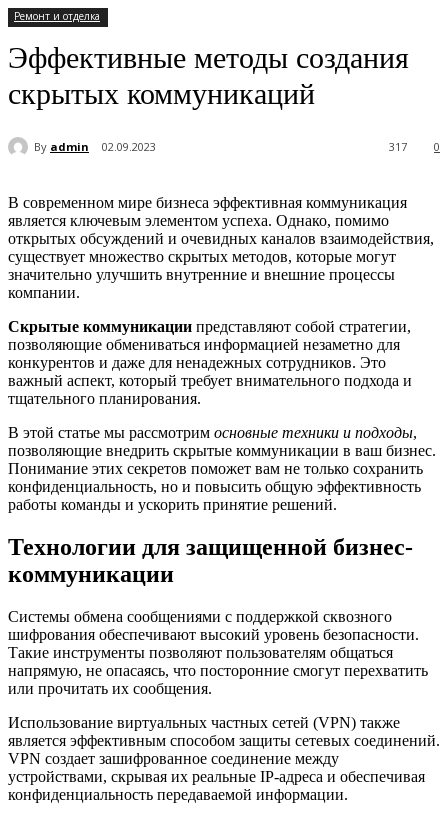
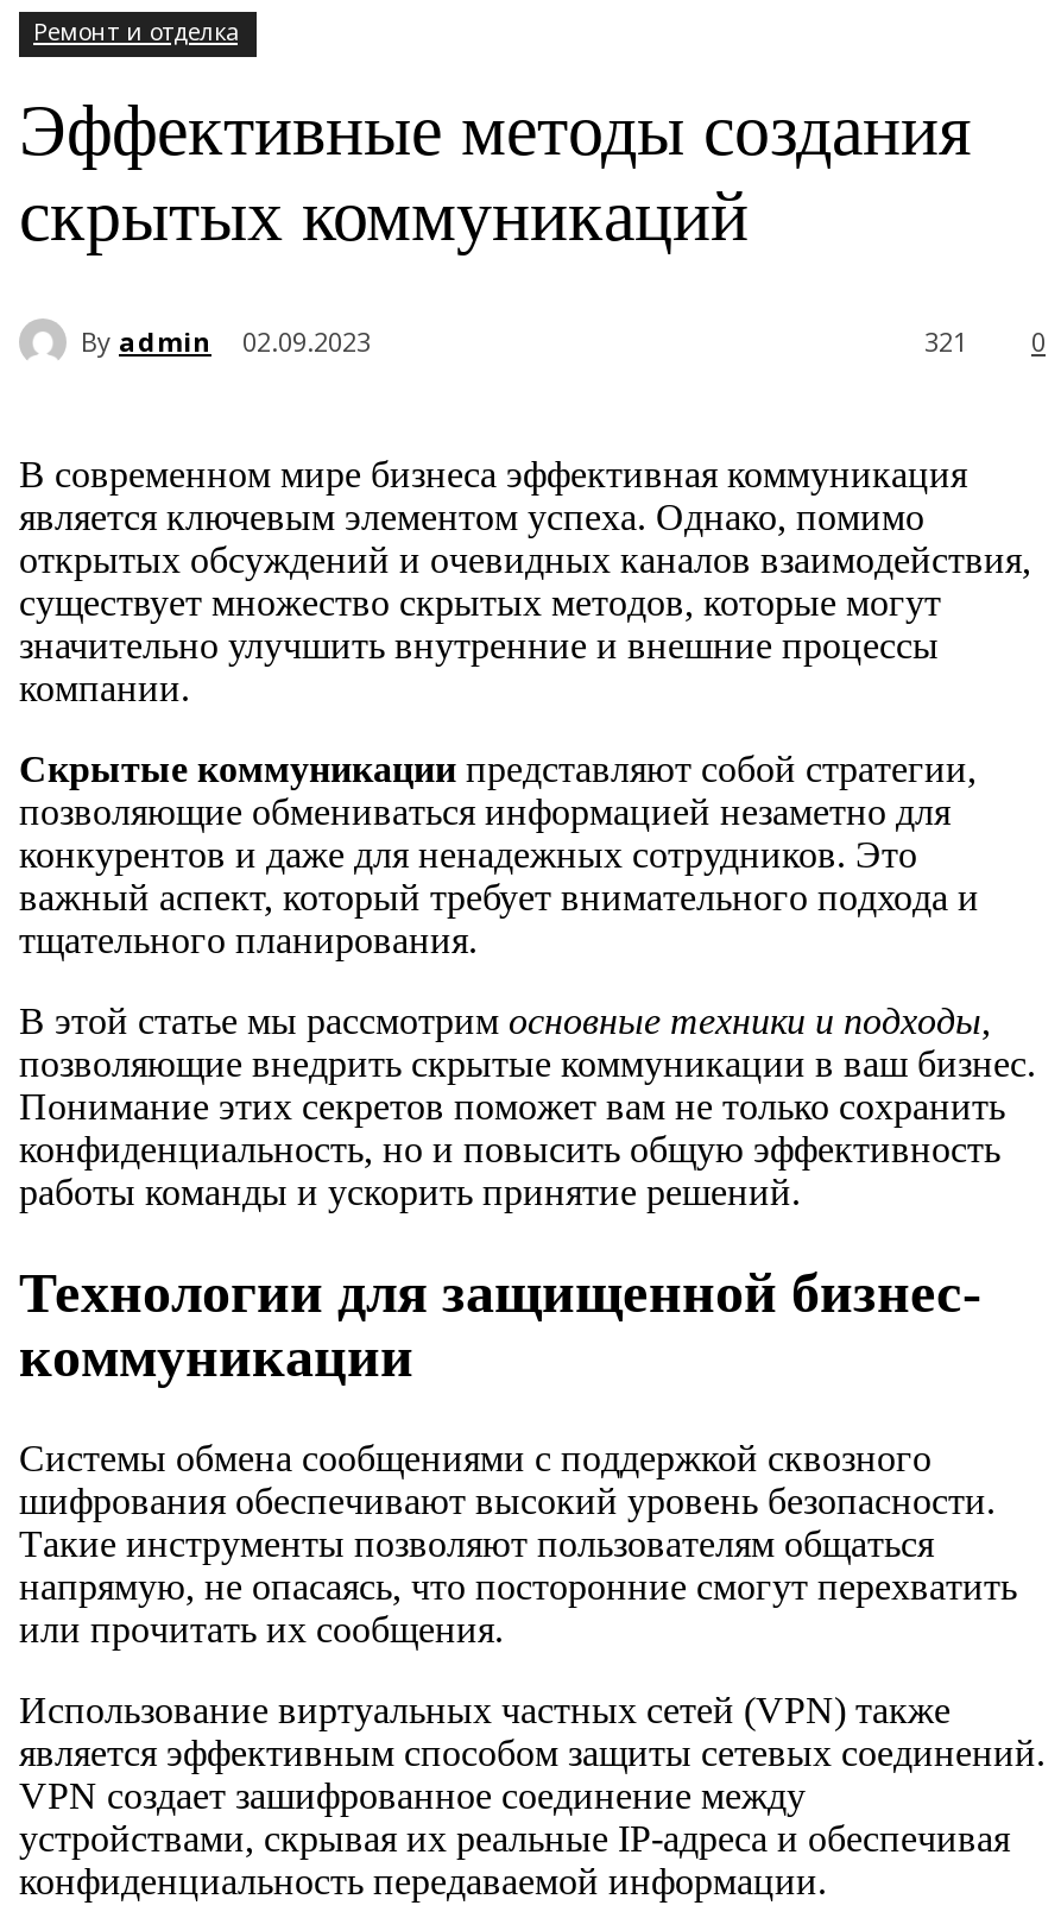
[389,139,440,154] 317 0 -> [924,323,1046,359] 321 0

